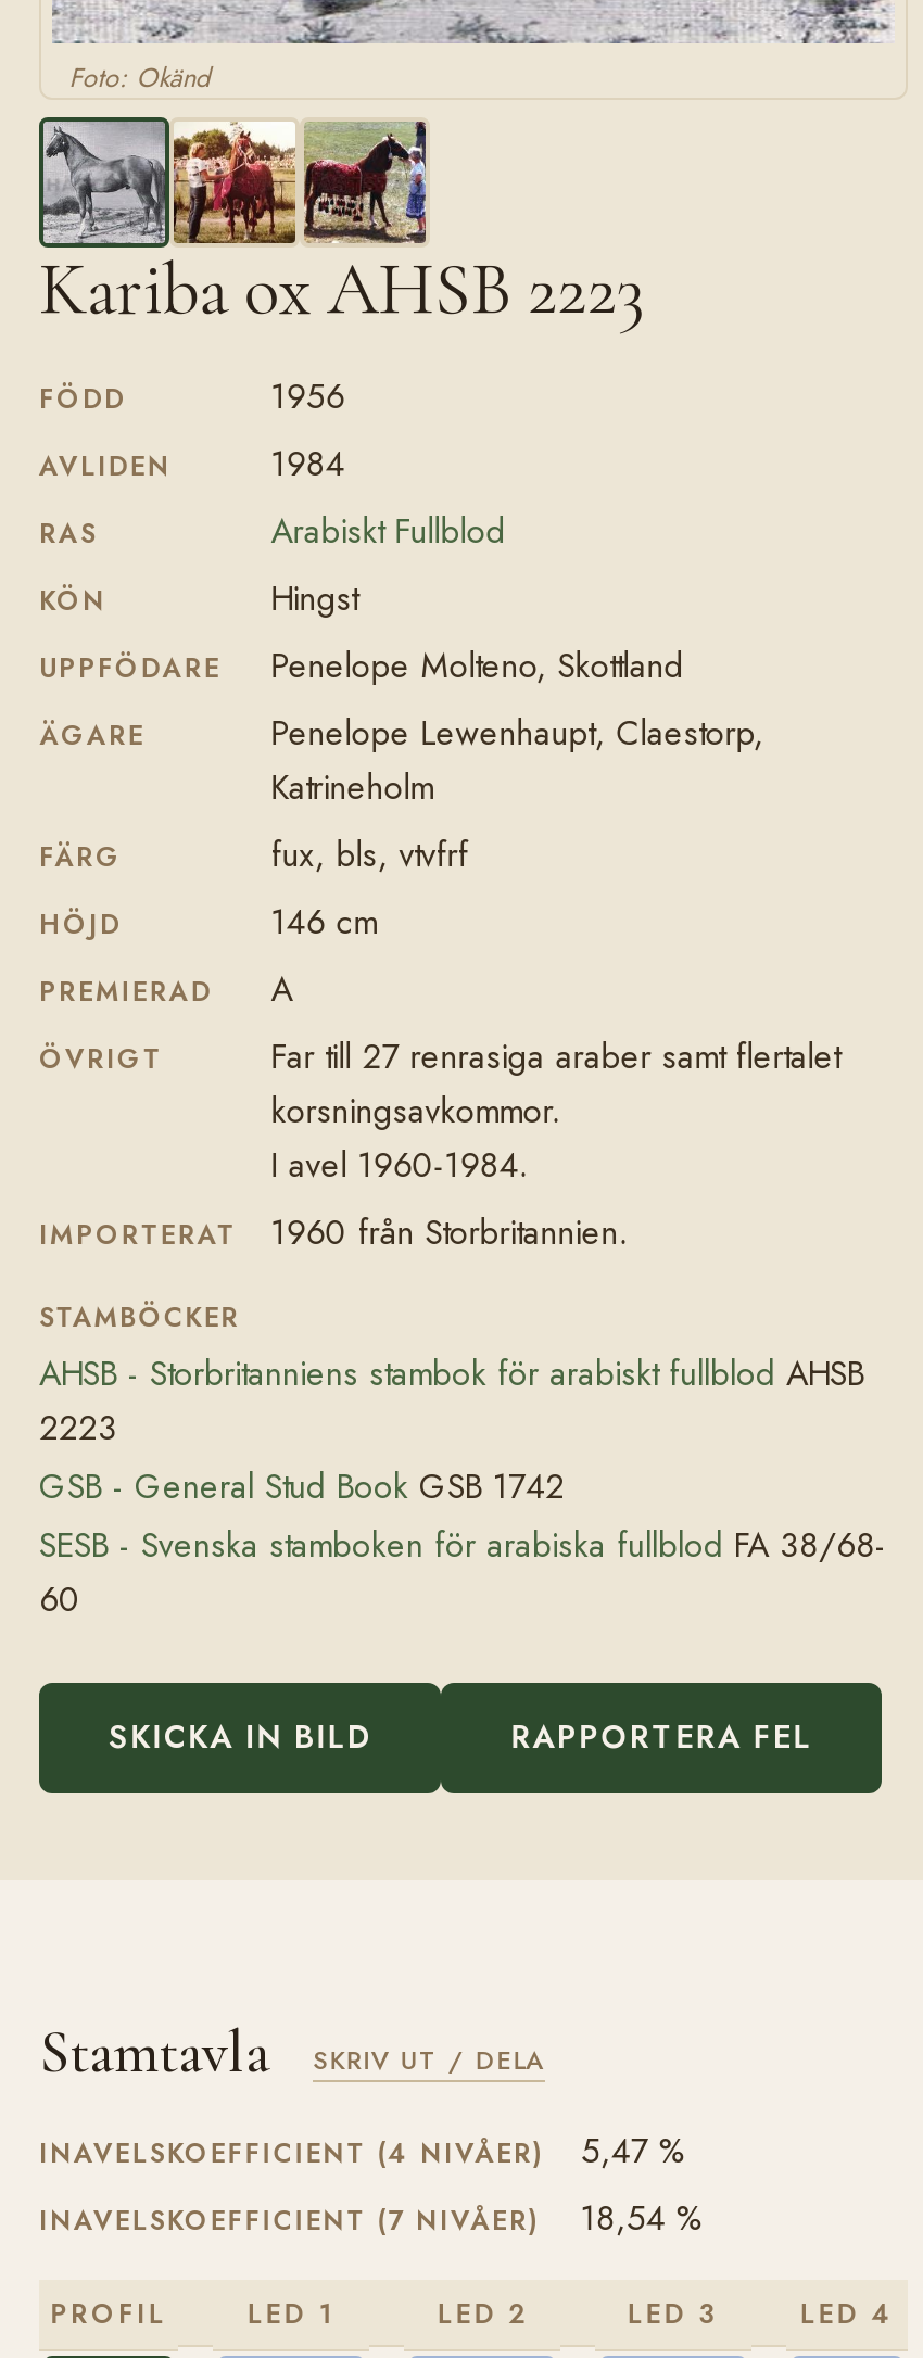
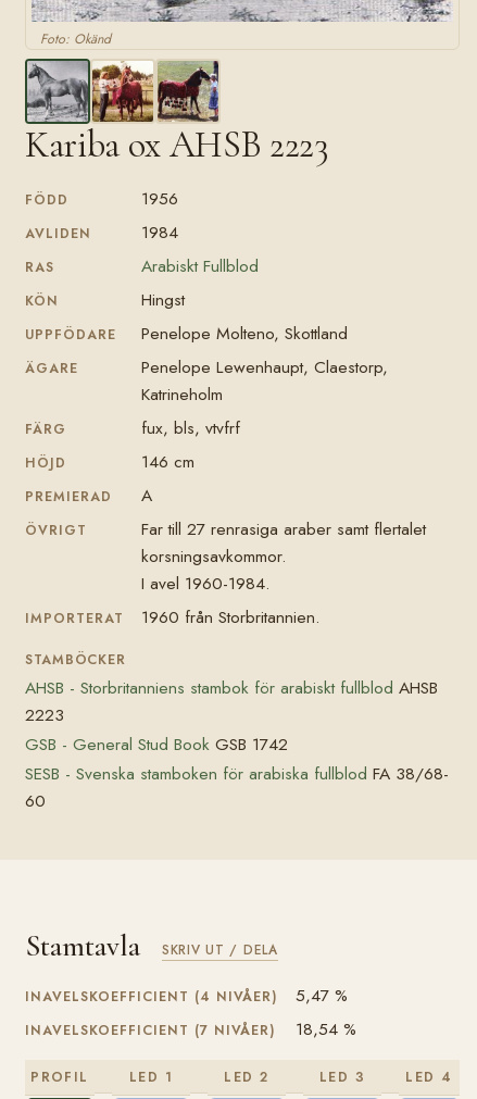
[109,1715,813,1759] SKICKA IN BILD | RAPPORTERA FEL -> none

